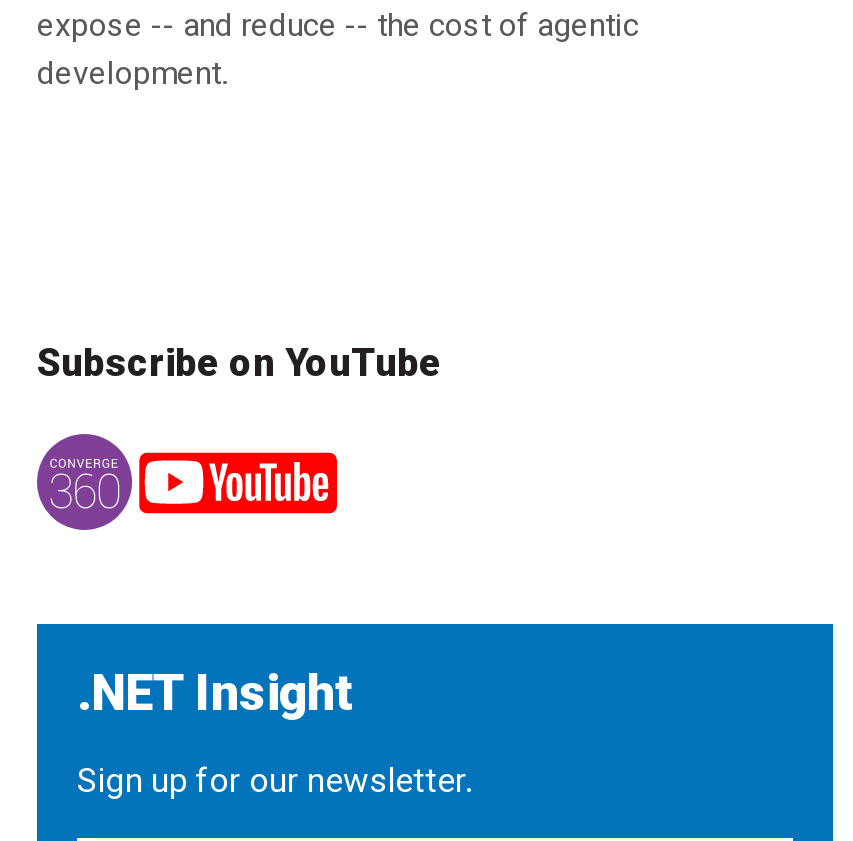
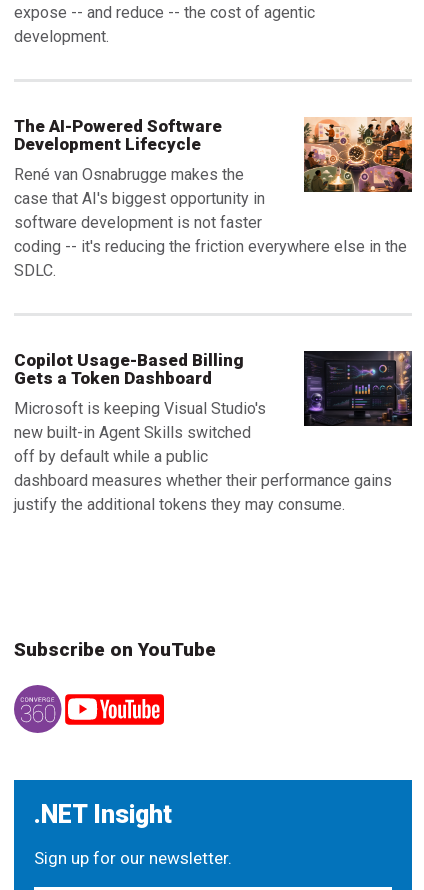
none -> [14,116,413,280] [image] | The AI-Powered Software | Development Lifecycle | René van Osnabrugge makes the | case that AI's biggest opportunity in | software development is not faster | coding -- it's reducing the friction everywhere else in the | SDLC.
none -> [14,350,413,514] [image] | Copilot Usage-Based Billing | Gets a Token Dashboard | Microsoft is keeping Visual Studio's | new built-in Agent Skills switched | off by default while a public | dashboard measures whether their performance gains | justify the additional tokens they may consume.

